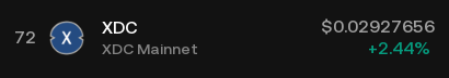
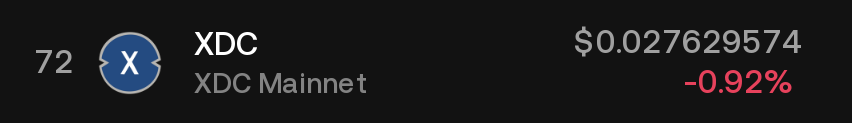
[321,16,435,58] $0.02927656 | +2.44% -> [574,22,802,100] $0.027629574 | -0.92%

